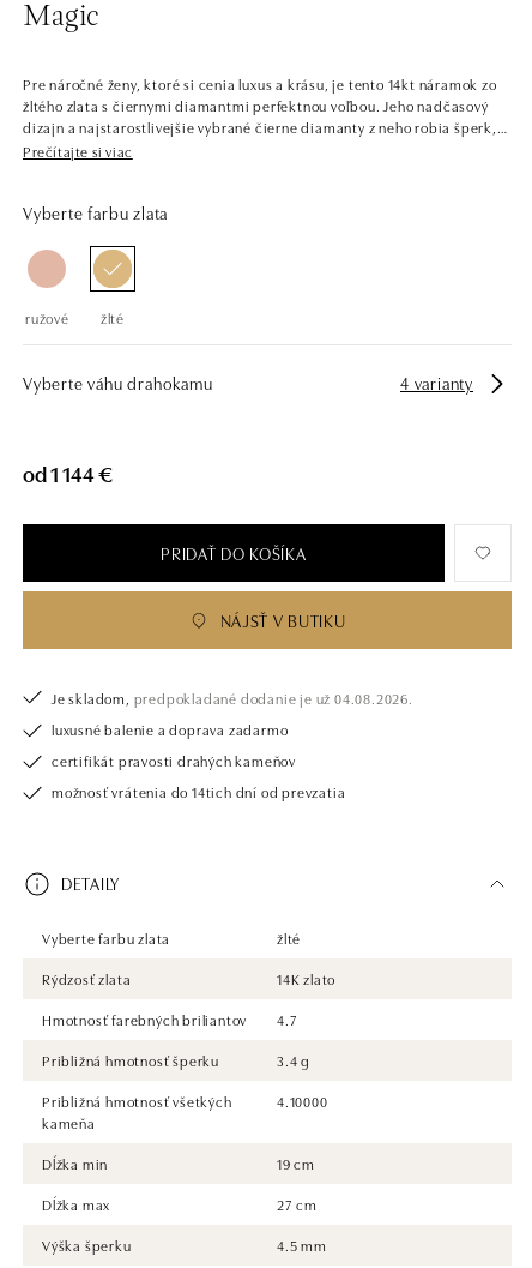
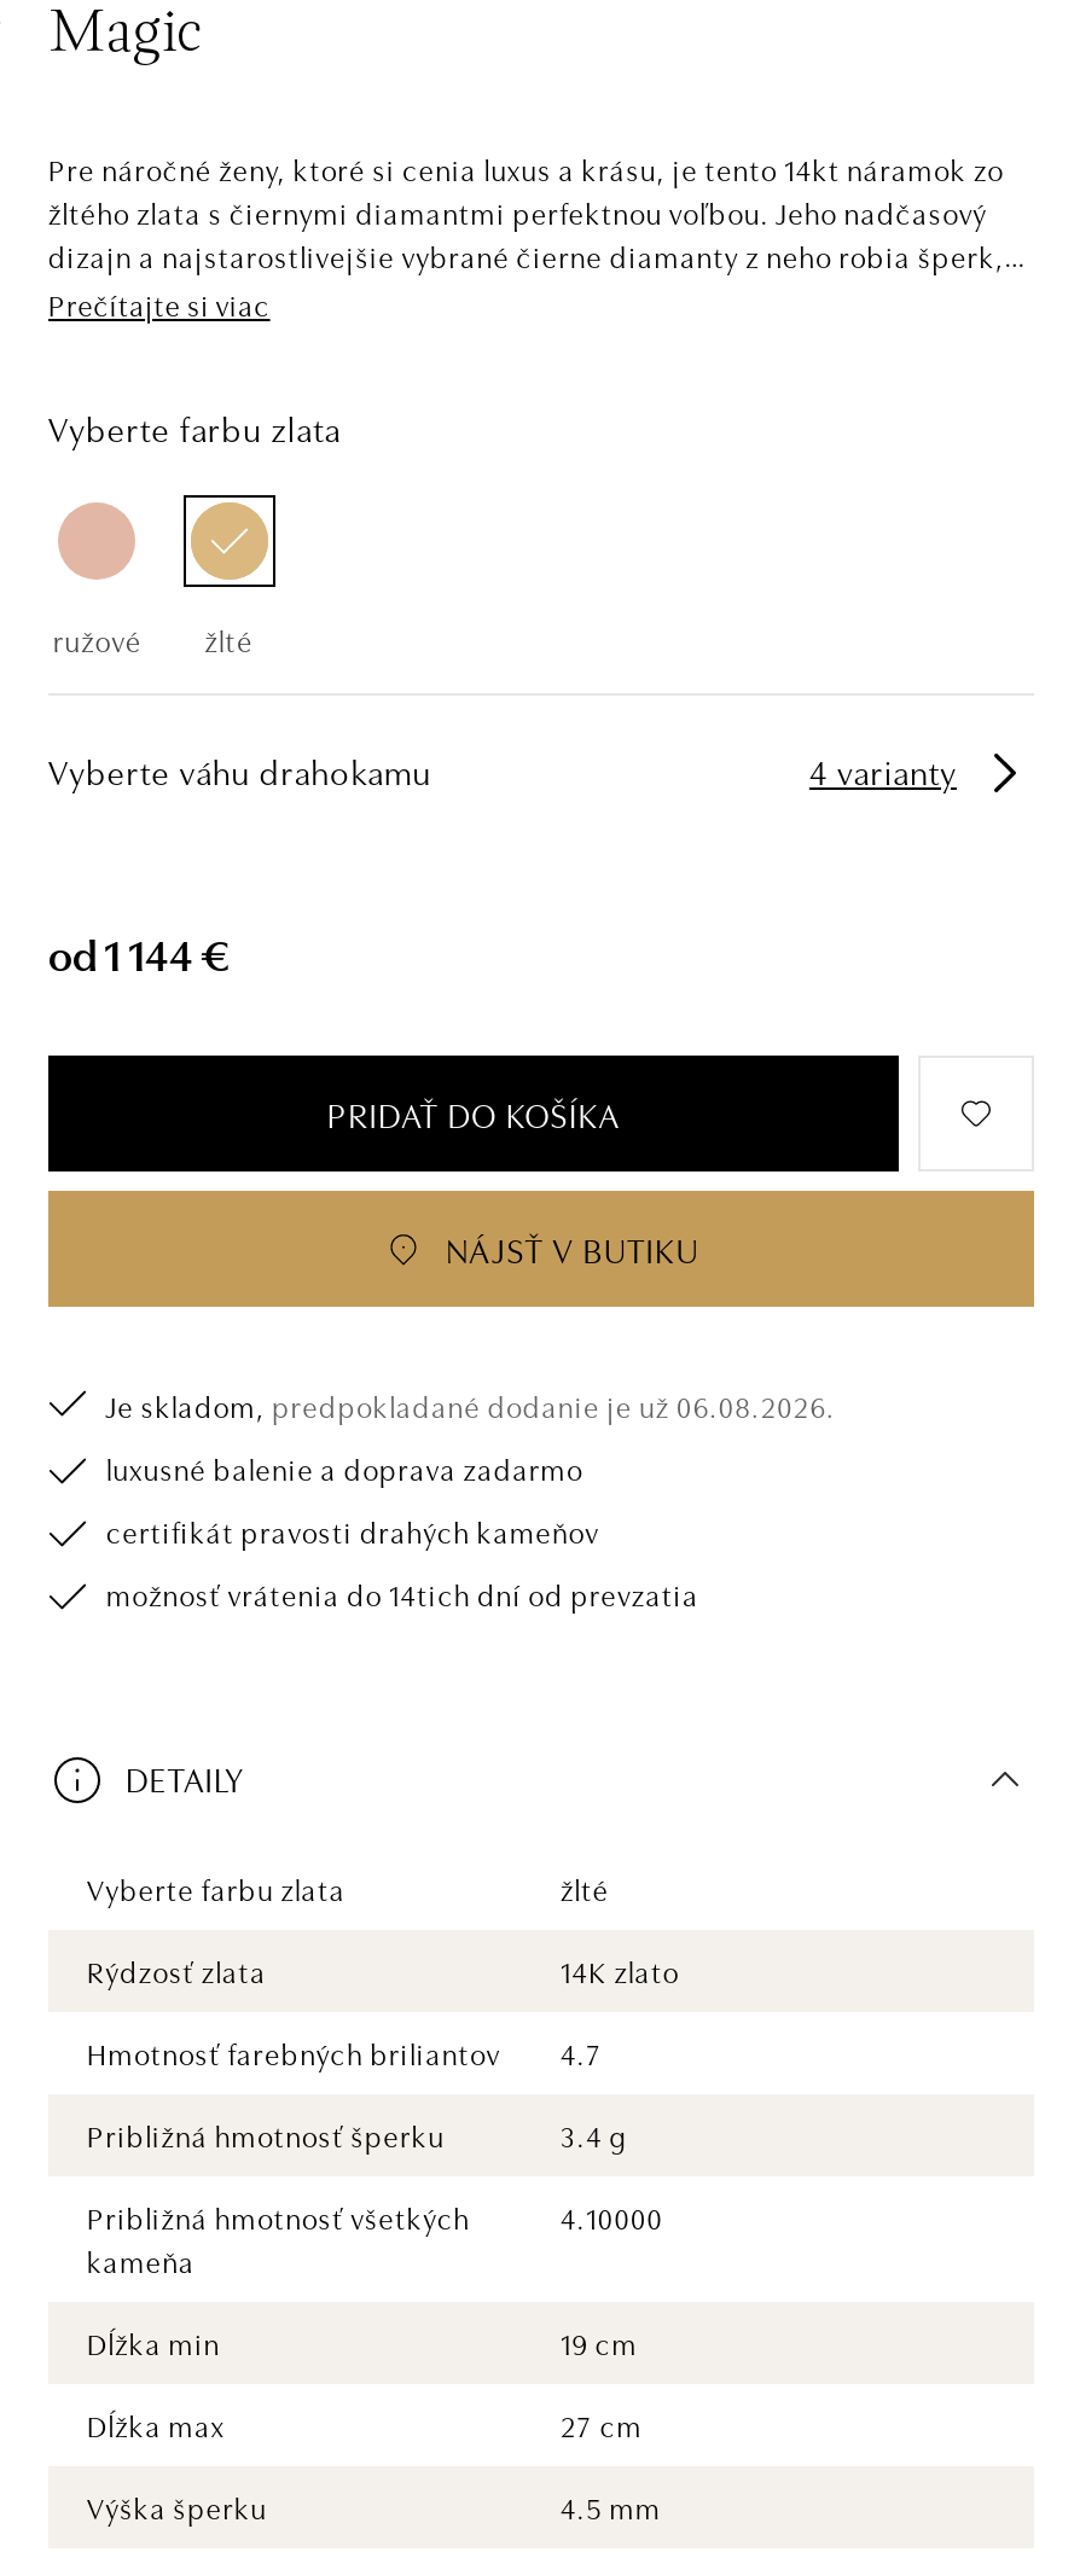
[52,687,413,707] Je skladom, predpokladané dodanie je už 04.08.2026. -> [106,1383,835,1424] Je skladom, predpokladané dodanie je už 06.08.2026.

